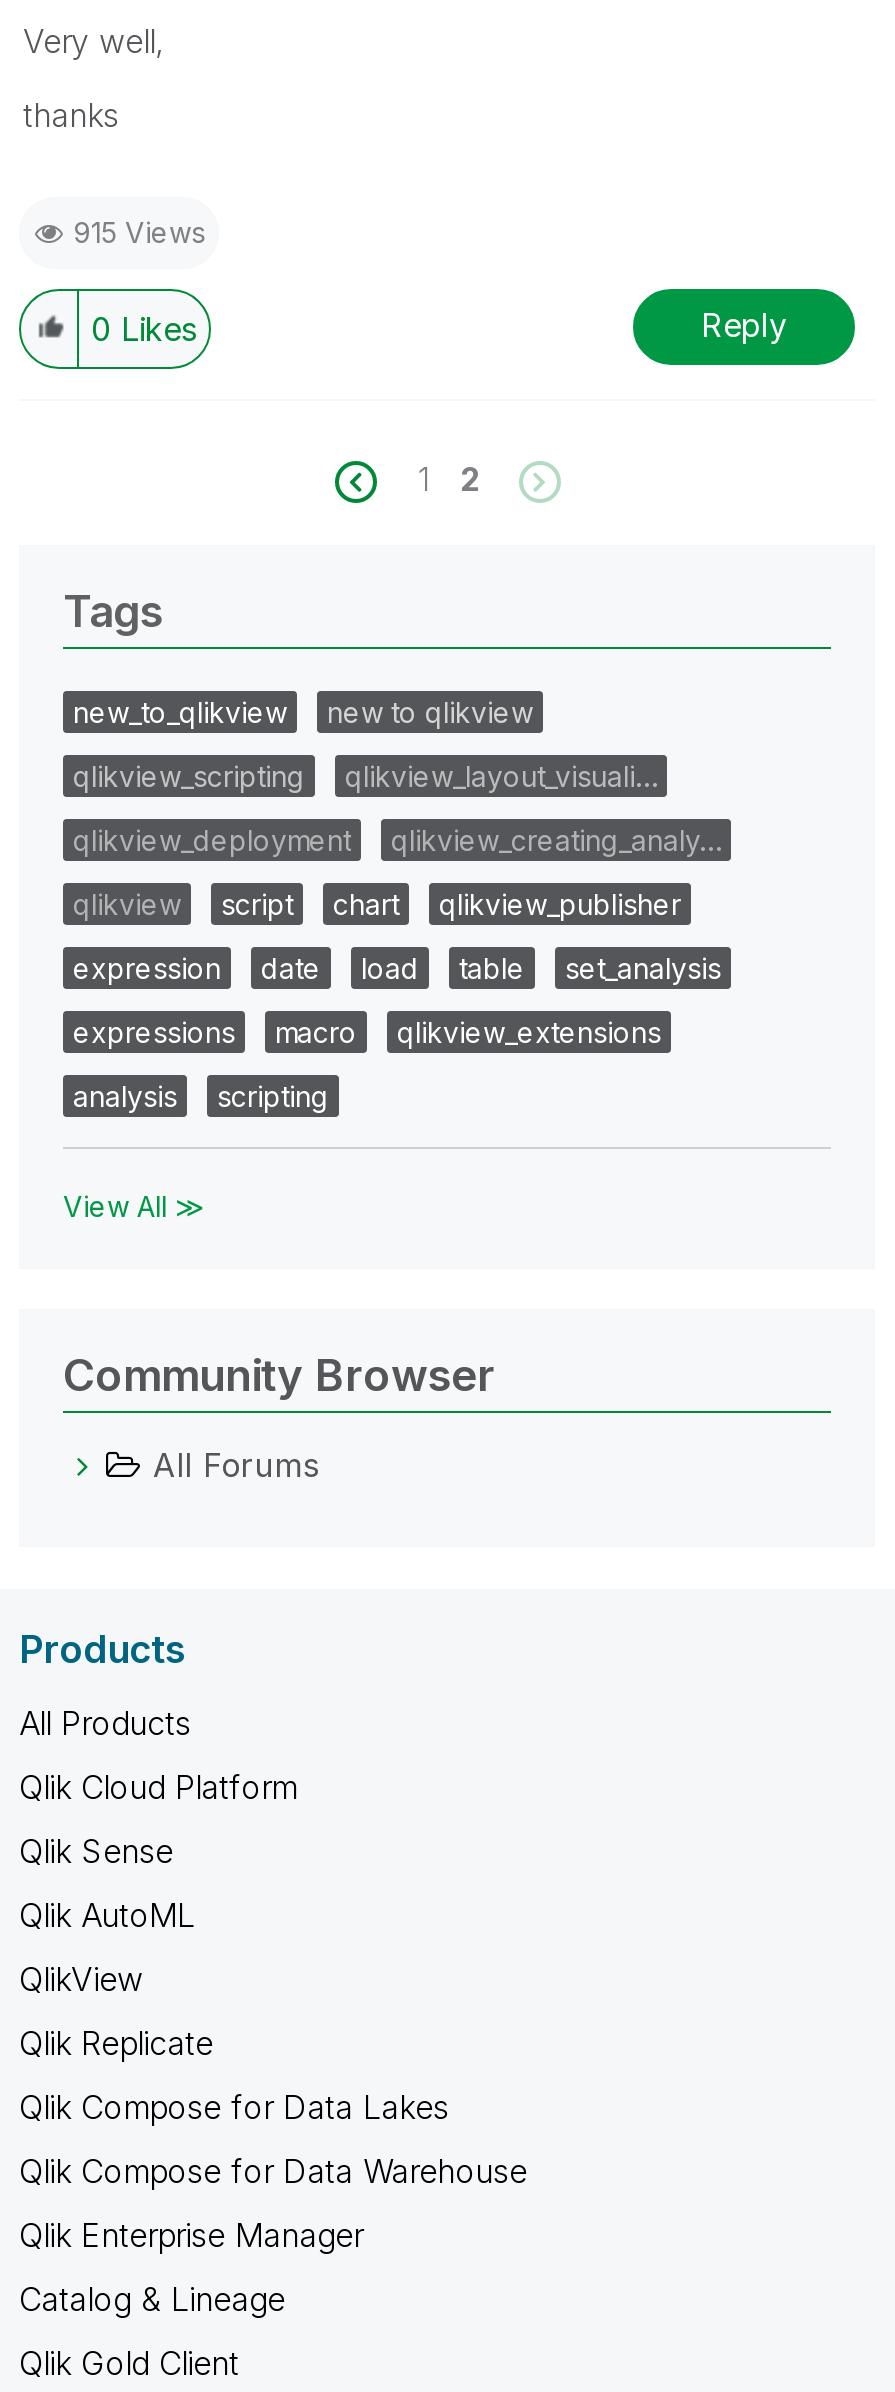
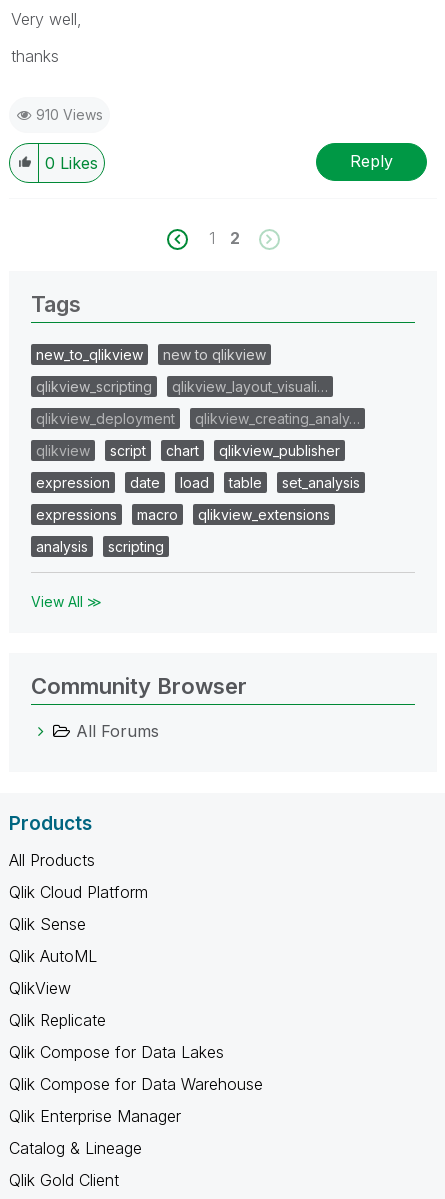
[73,214,205,248] 915 Views -> [36,106,103,123] 910 Views

